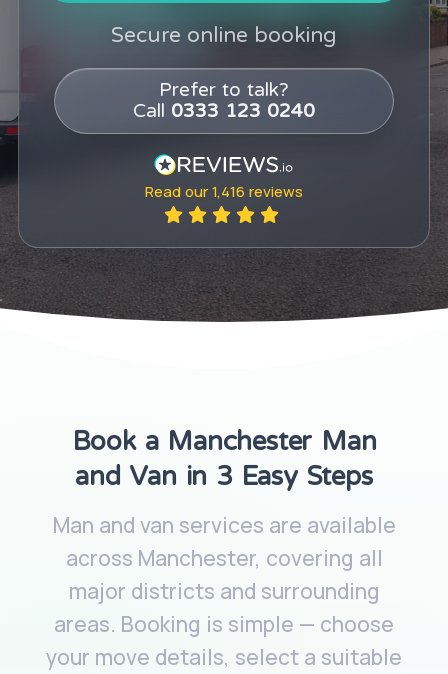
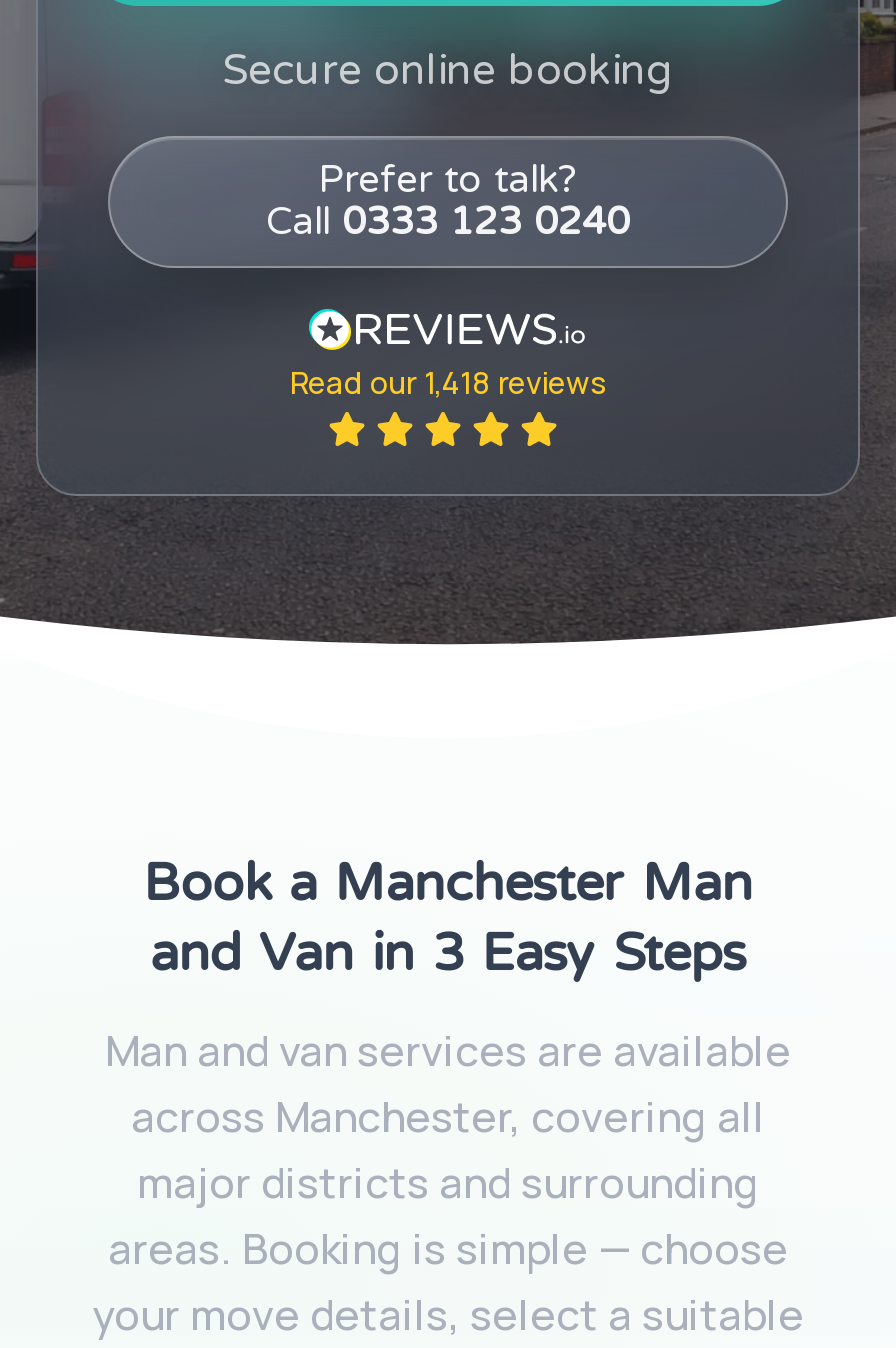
[145,181,303,202] Read our 1,416 reviews -> [290,363,606,405] Read our 1,418 reviews

